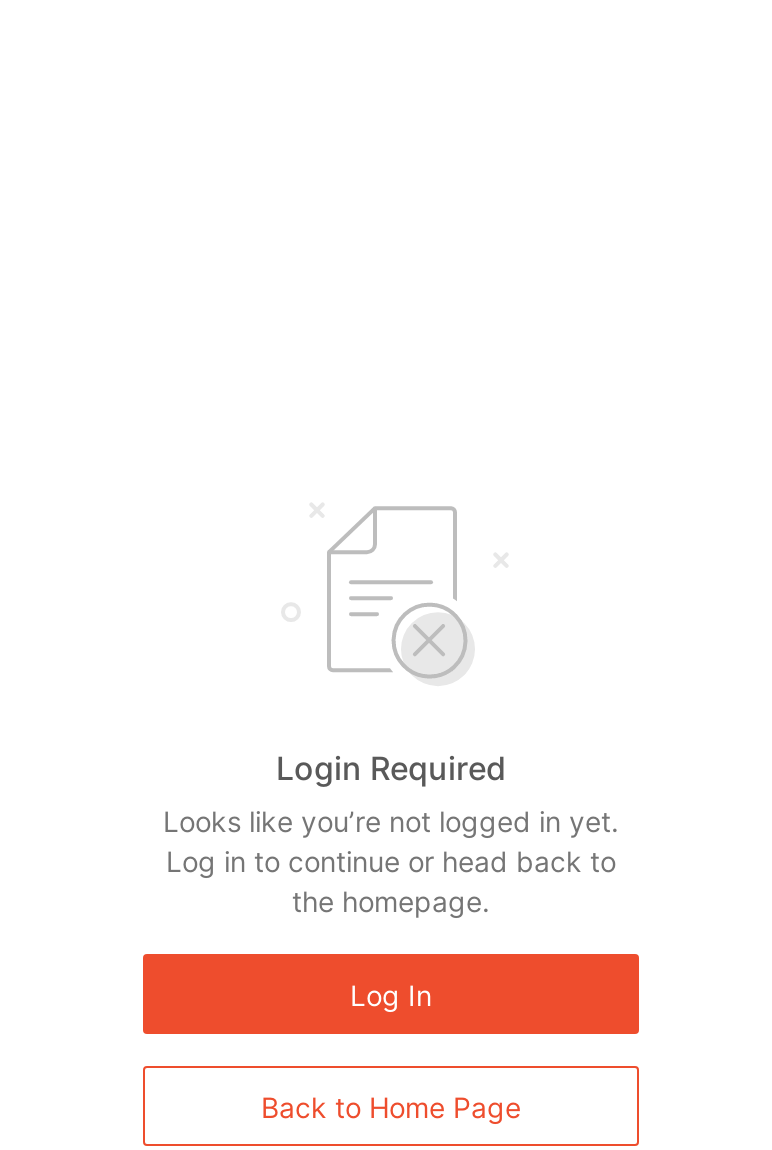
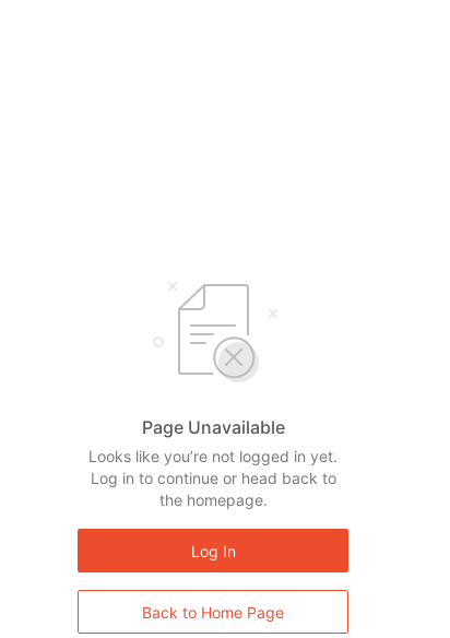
[276,748,506,788] Login Required -> [141,416,285,438] Page Unavailable

